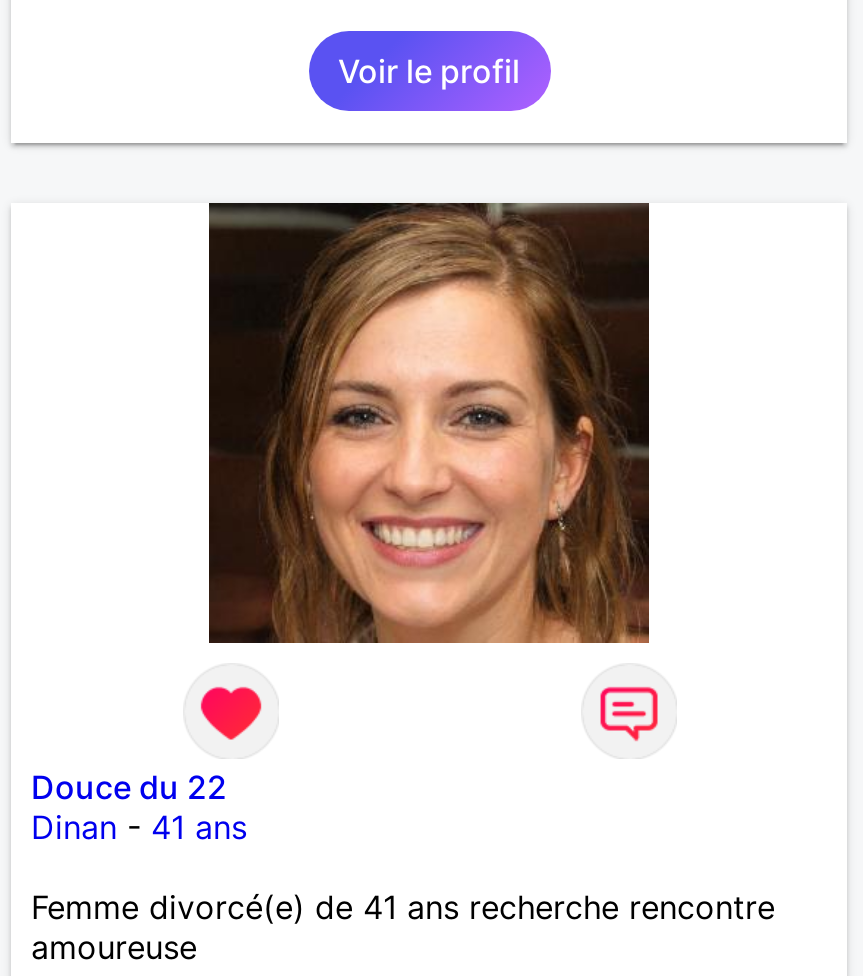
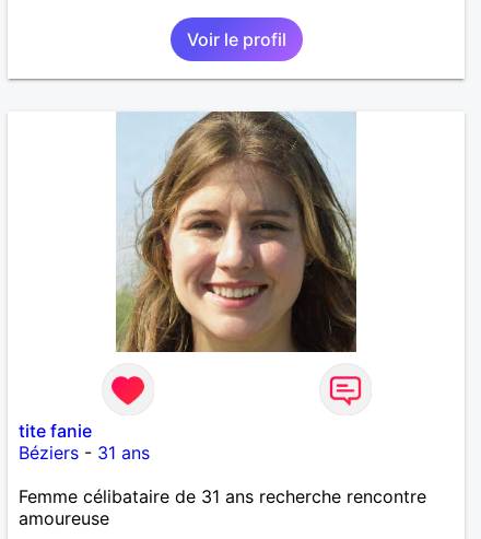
[207,201,651,645] [image] -> [115,110,357,353] [image]
[31,767,247,847] Douce du 22 | Dinan - 41 ans -> [19,420,150,463] tite fanie | Béziers - 31 ans
[31,887,775,927] Femme divorcé(e) de 41 ans recherche rencontre -> [19,485,426,507] Femme célibataire de 31 ans recherche rencontre

